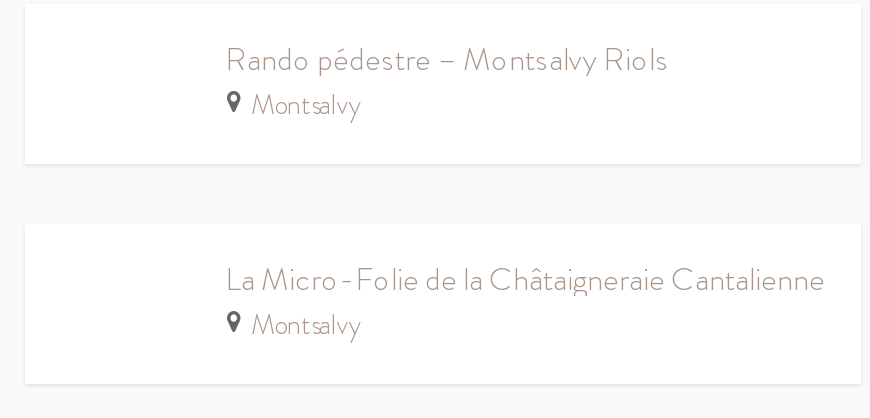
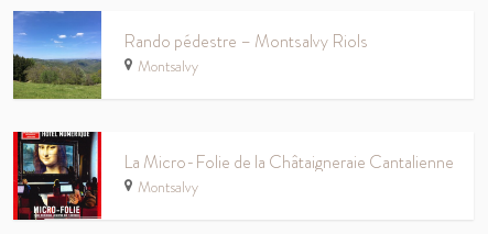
none -> [12,10,102,100] [image]
none -> [12,131,102,221] [image]

